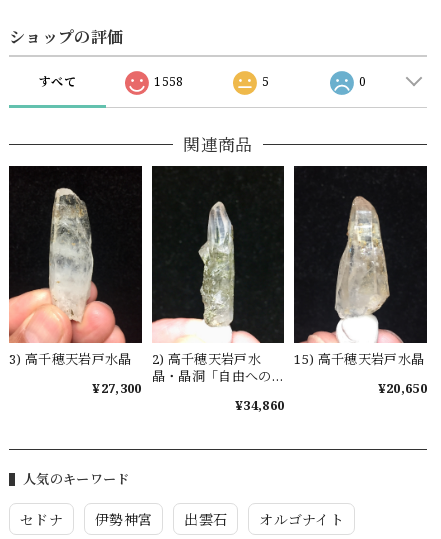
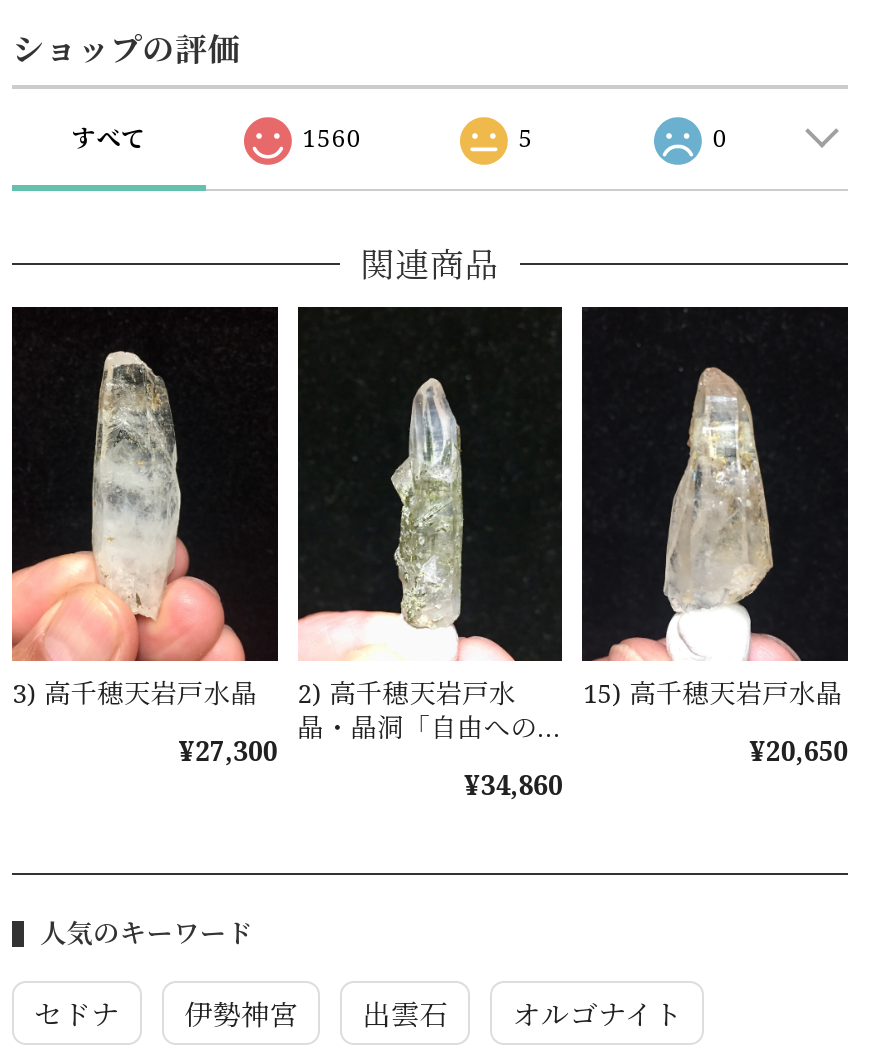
[154,73,184,90] 1558 -> [303,122,361,156] 1560

